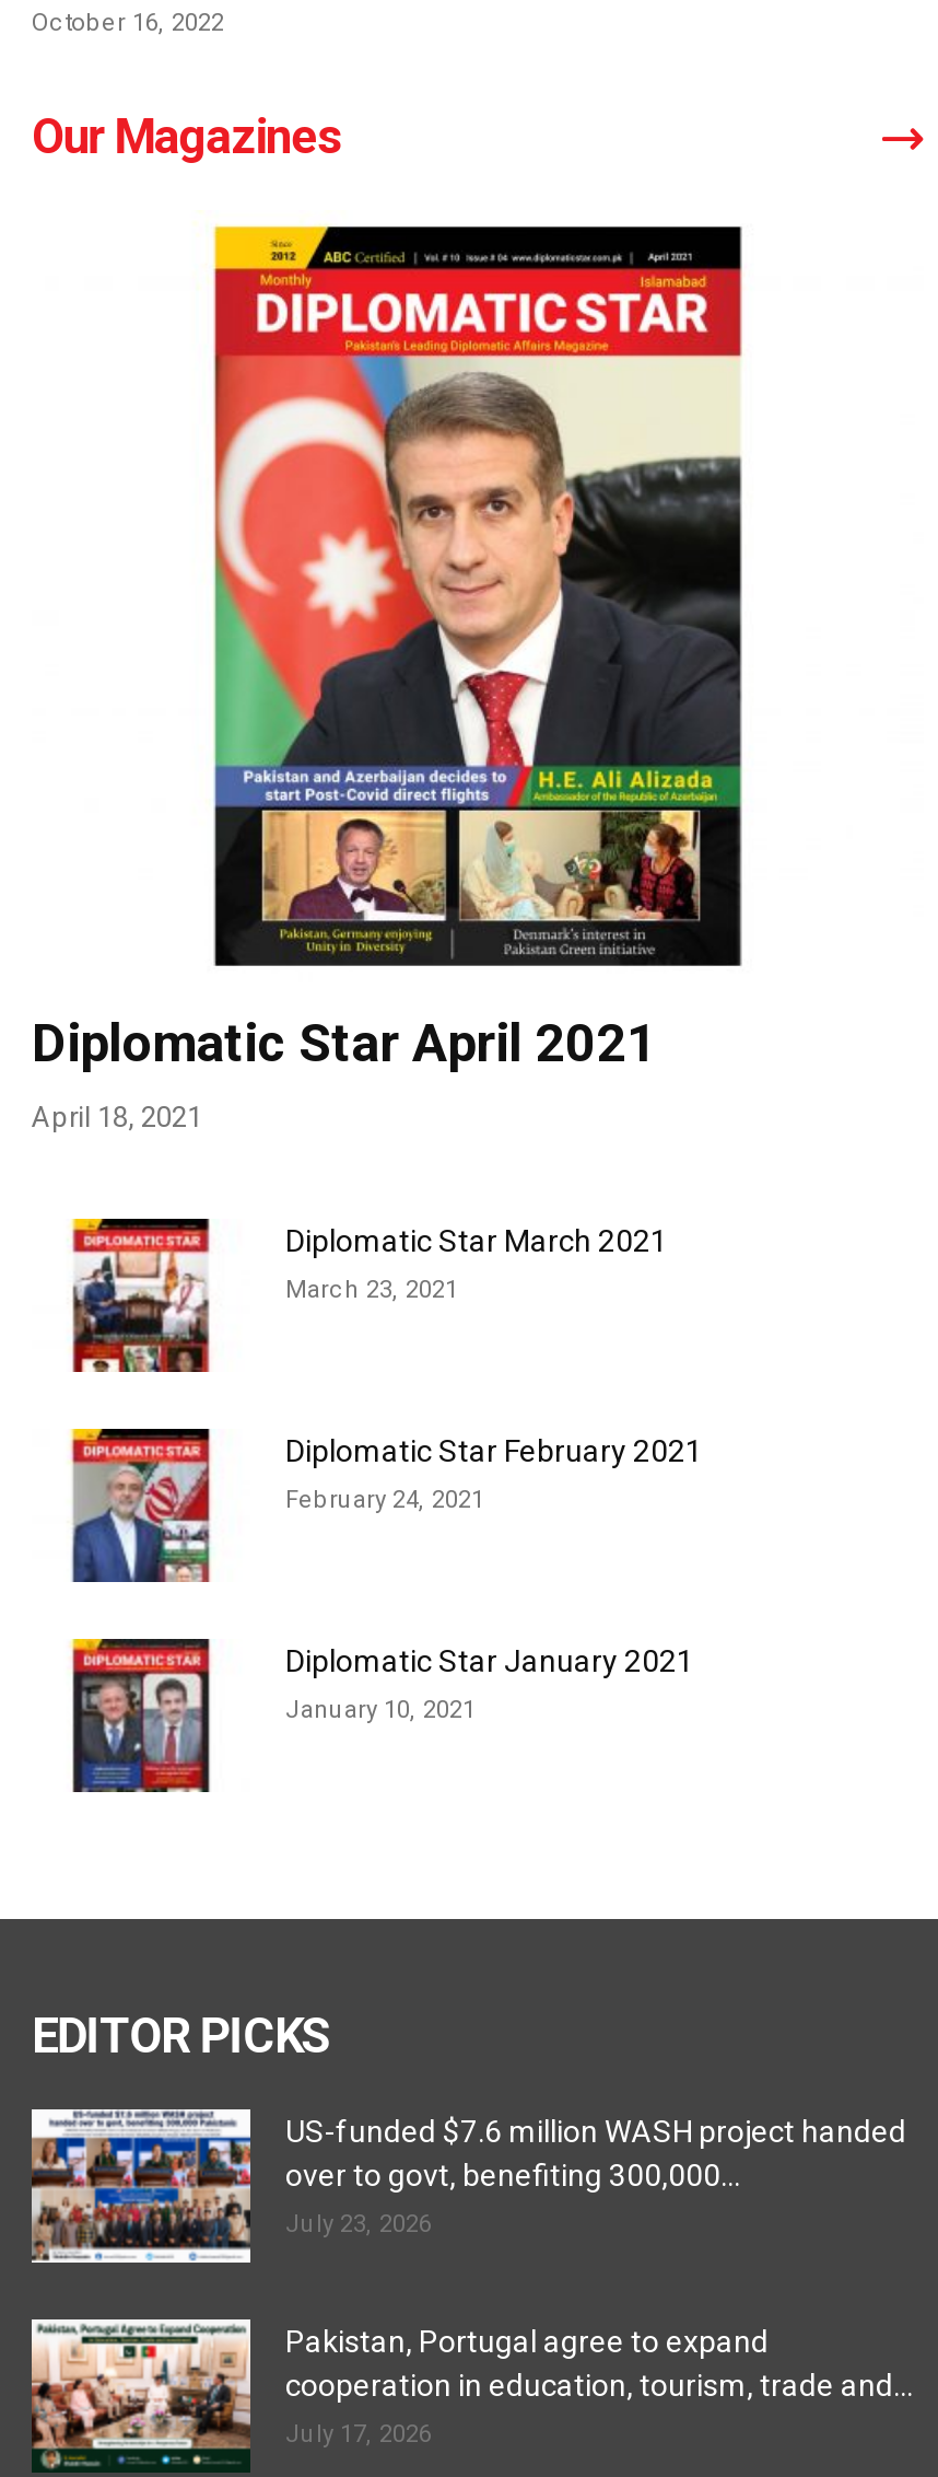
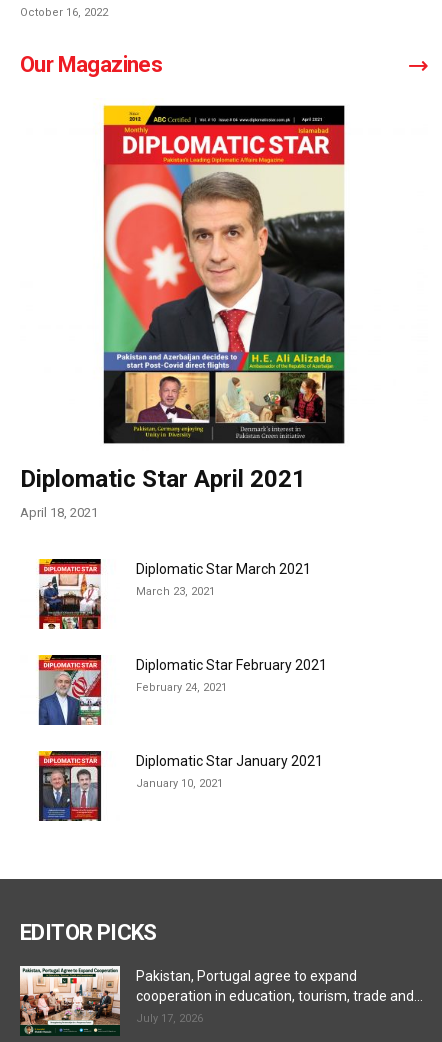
[30,2109,906,2265] [image] | US-funded $7.6 million WASH project handed | over to govt, benefiting 300,000... | July 23, 2026 -> none

